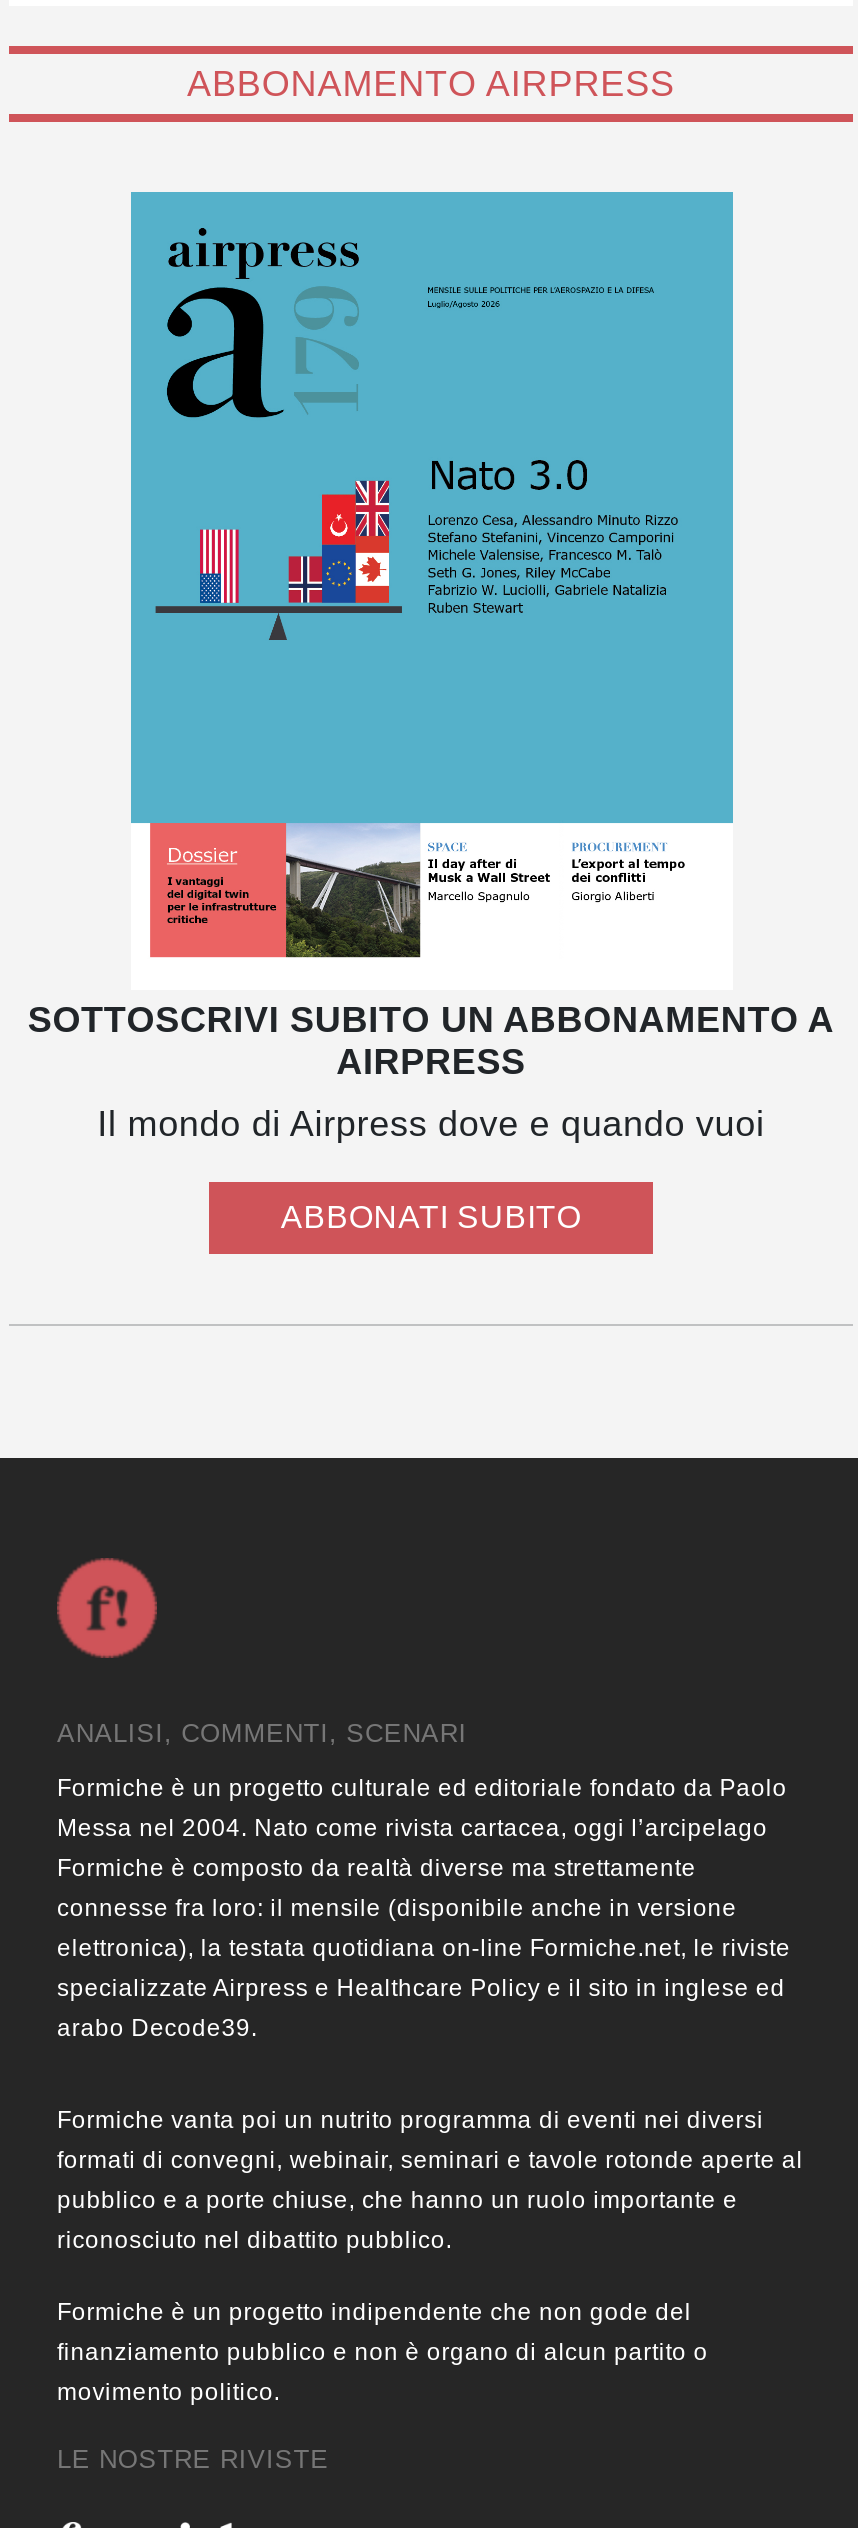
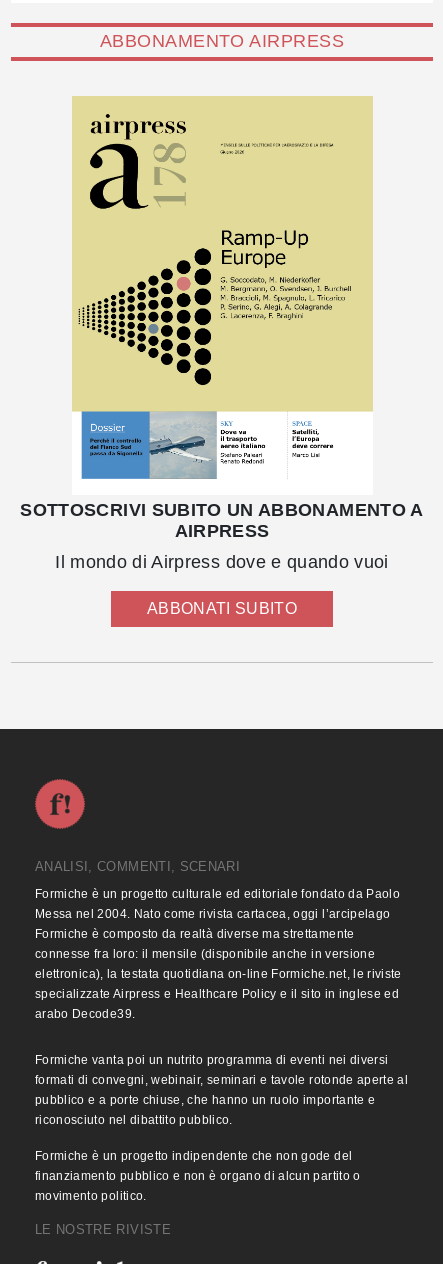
[129,190,735,960] [image] -> [72,96,373,480] [image]

